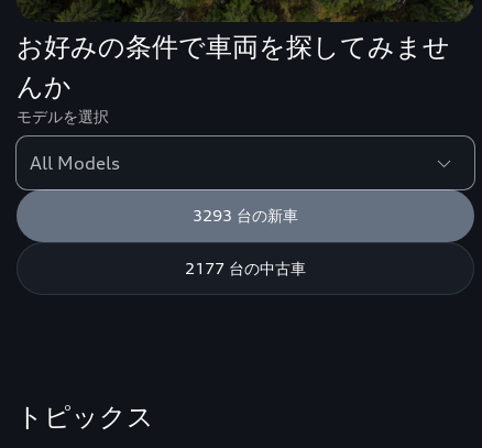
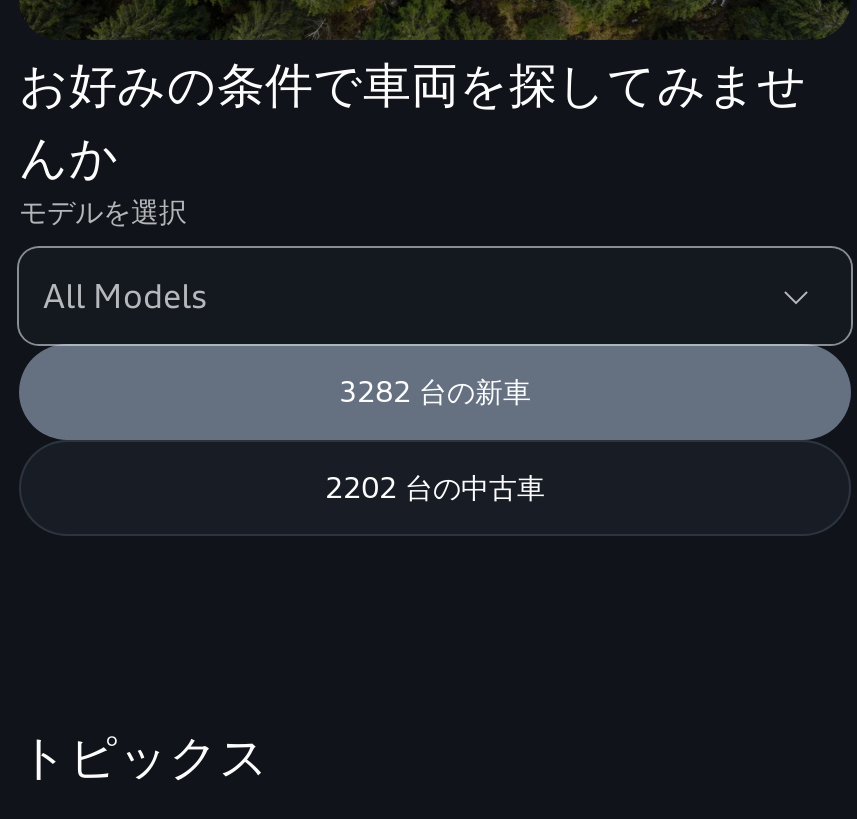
[193,206,298,225] 3293 台の新車 -> [339,374,531,408] 3282 台の新車
[185,259,306,278] 2177 台の中古車 -> [325,470,545,504] 2202 台の中古車

